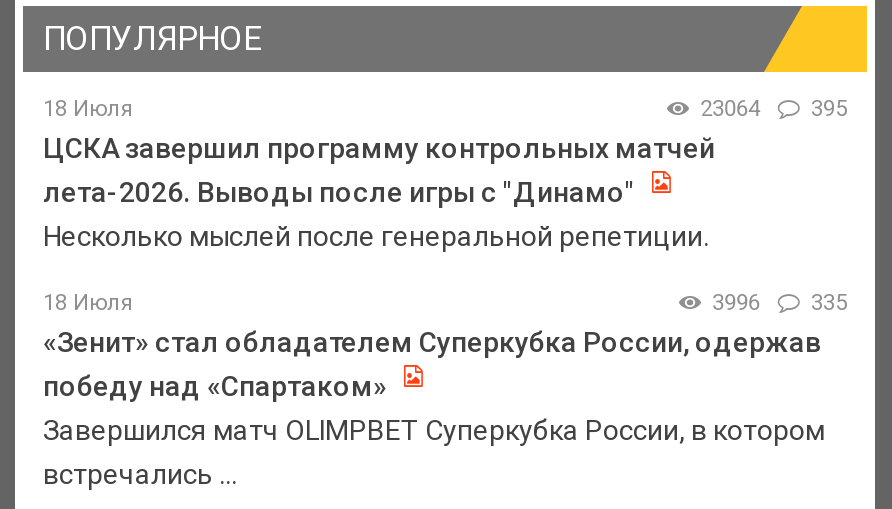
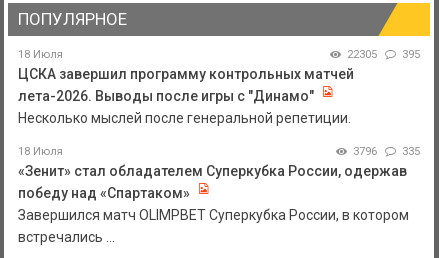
[700,96,847,122] 23064 395 -> [347,48,420,61] 22305 395
[712,290,847,316] 3996 335 -> [353,145,420,158] 3796 335

